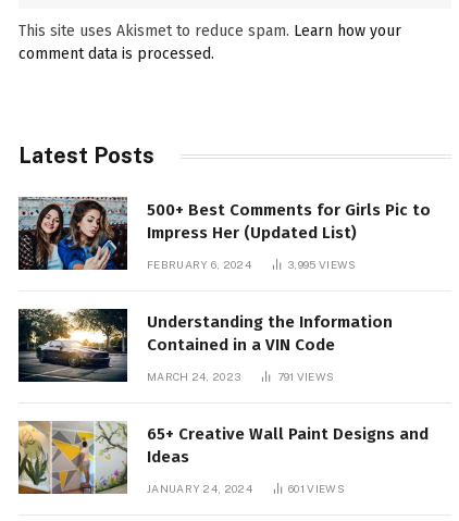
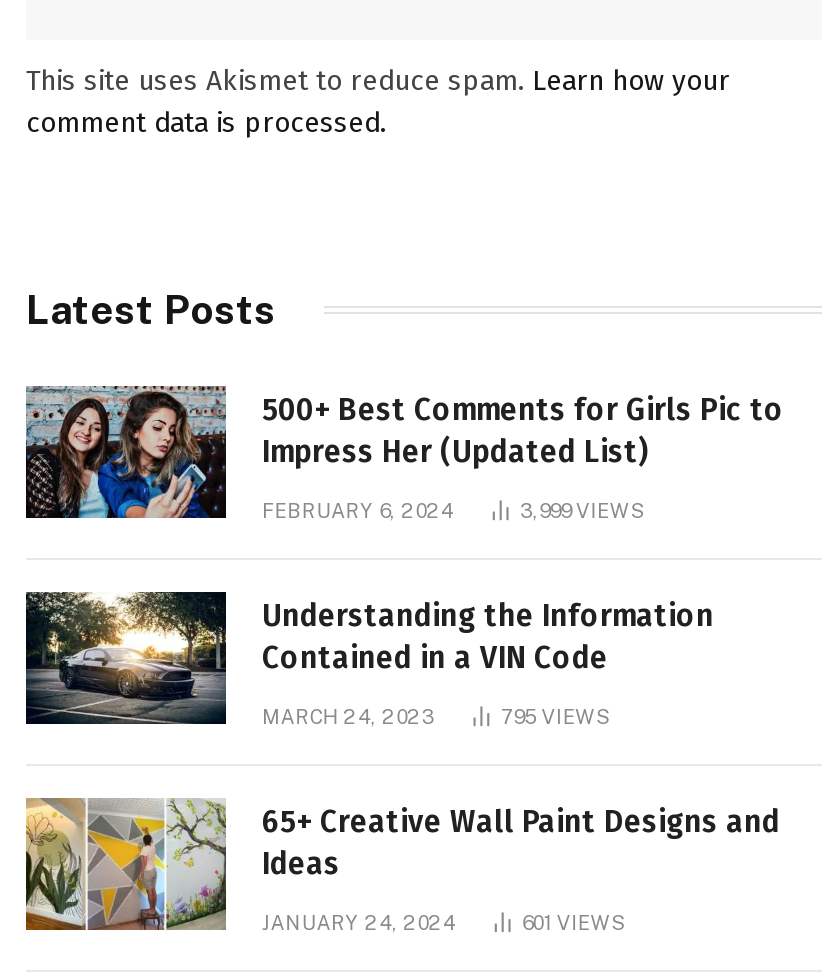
[287,258,356,271] 3,995VIEWS -> [520,497,645,521] 3,999VIEWS
[277,370,334,383] 791 VIEWS -> [501,703,610,727] 795 VIEWS

